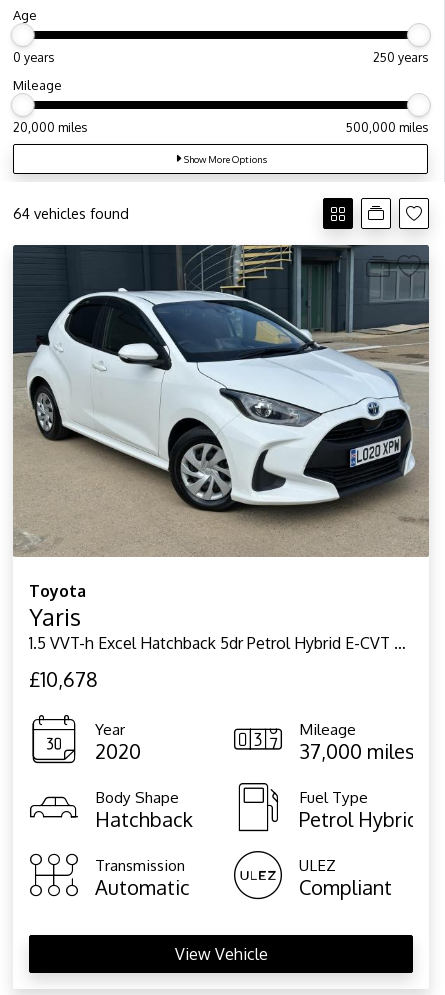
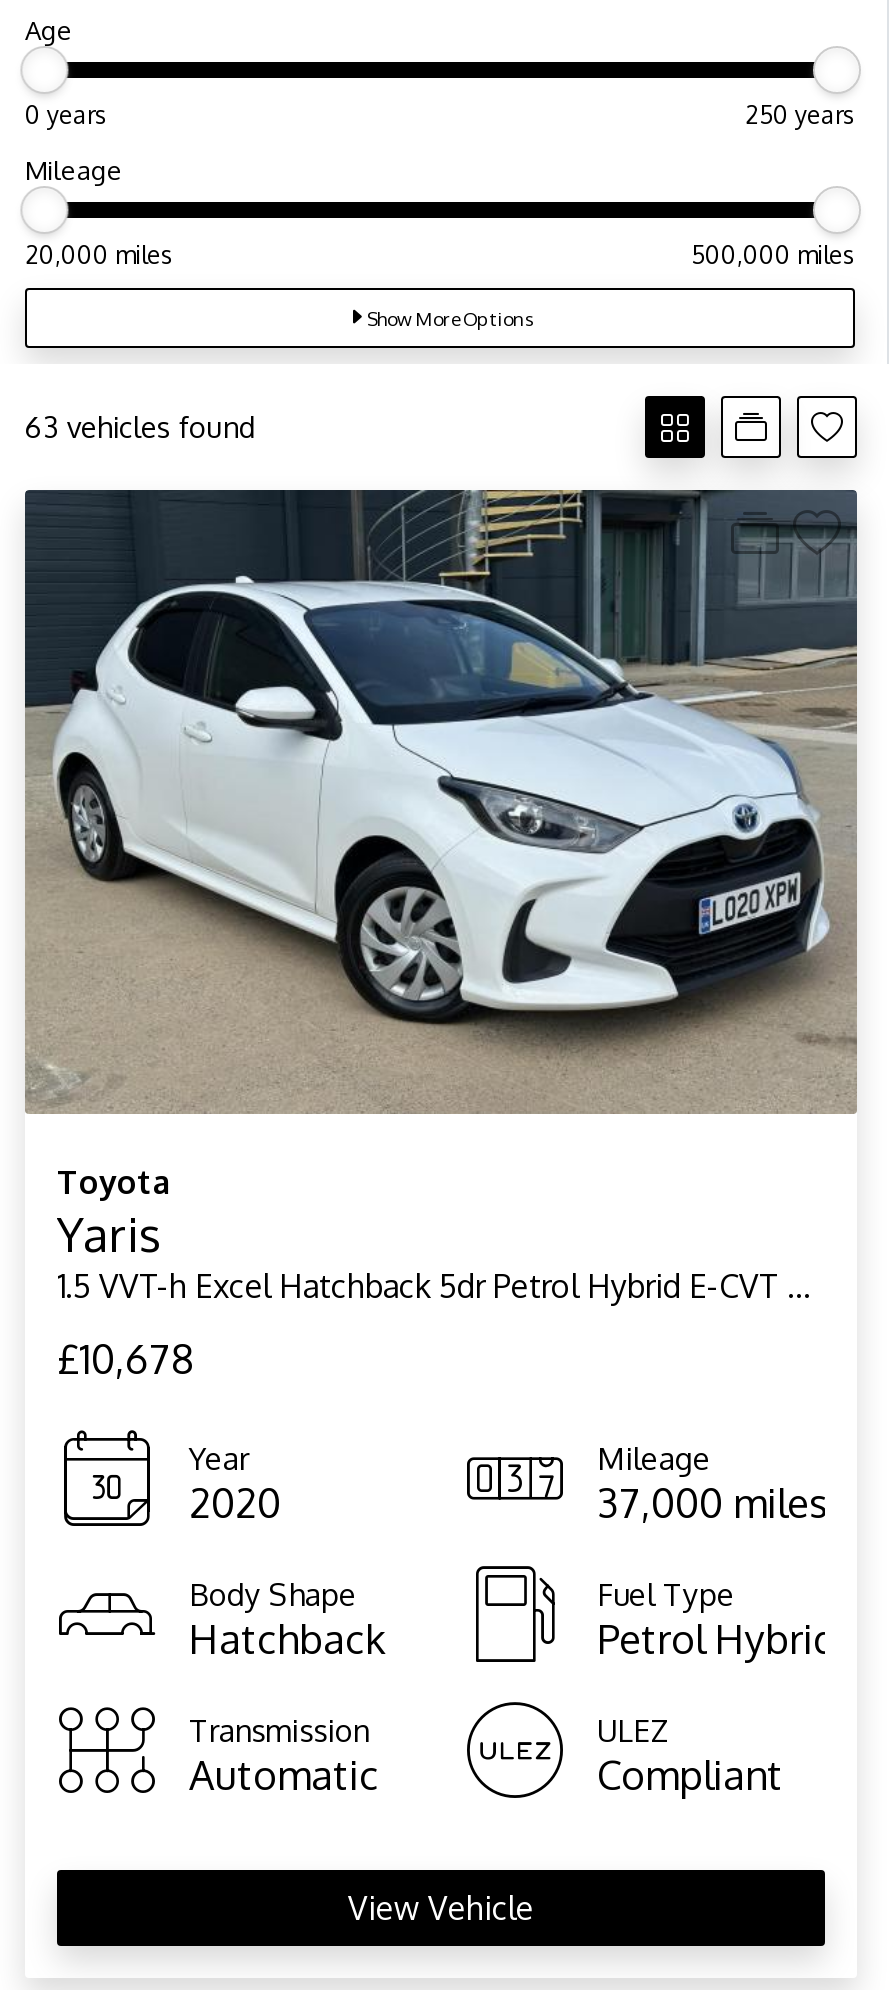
[13,204,129,222] 64 vehicles found -> [25,408,257,444] 63 vehicles found

